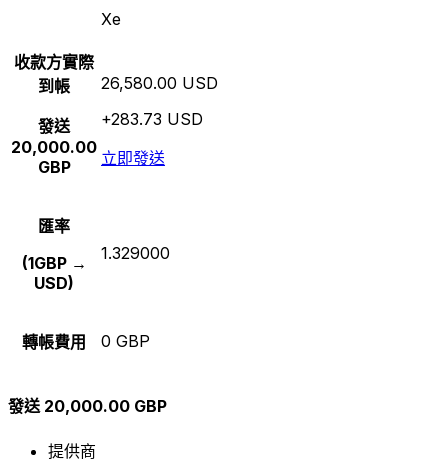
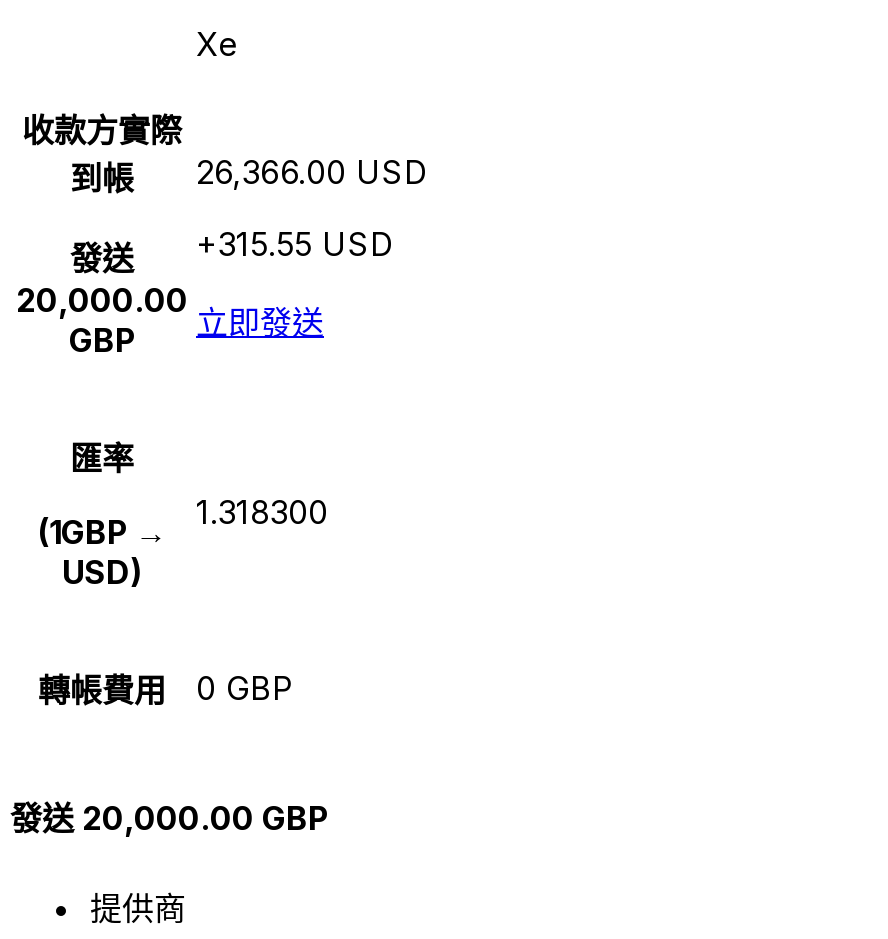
[38,73,218,96] 到帳 26,580.00 USD -> [70,151,428,197] 到帳 26,366.00 USD
[38,109,203,136] 發送 +283.73 USD -> [70,223,394,277] 發送 +315.55 USD
[101,243,170,263] 1.329000 -> [196,491,328,531] 1.318300

